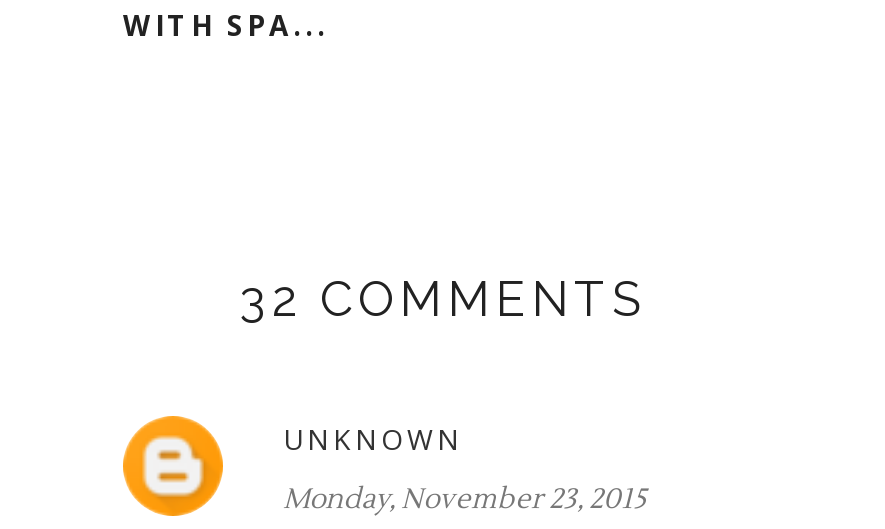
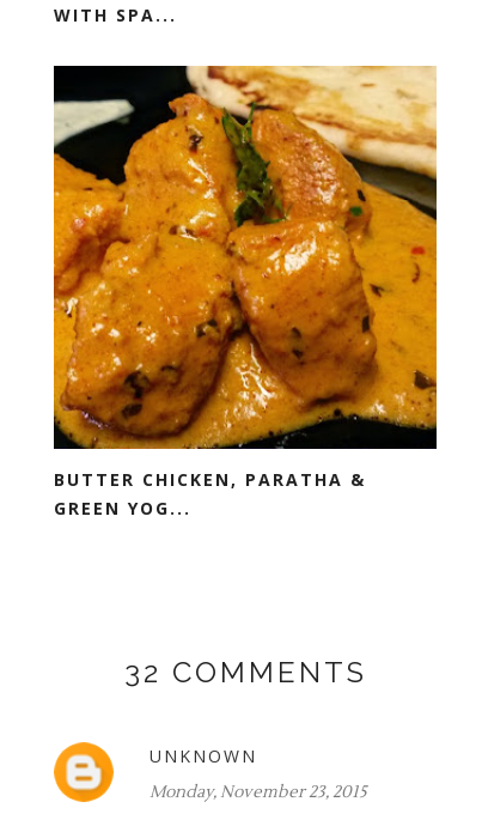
none -> [53,65,438,520] [image] | BUTTER CHICKEN, PARATHA & | GREEN YOG...

